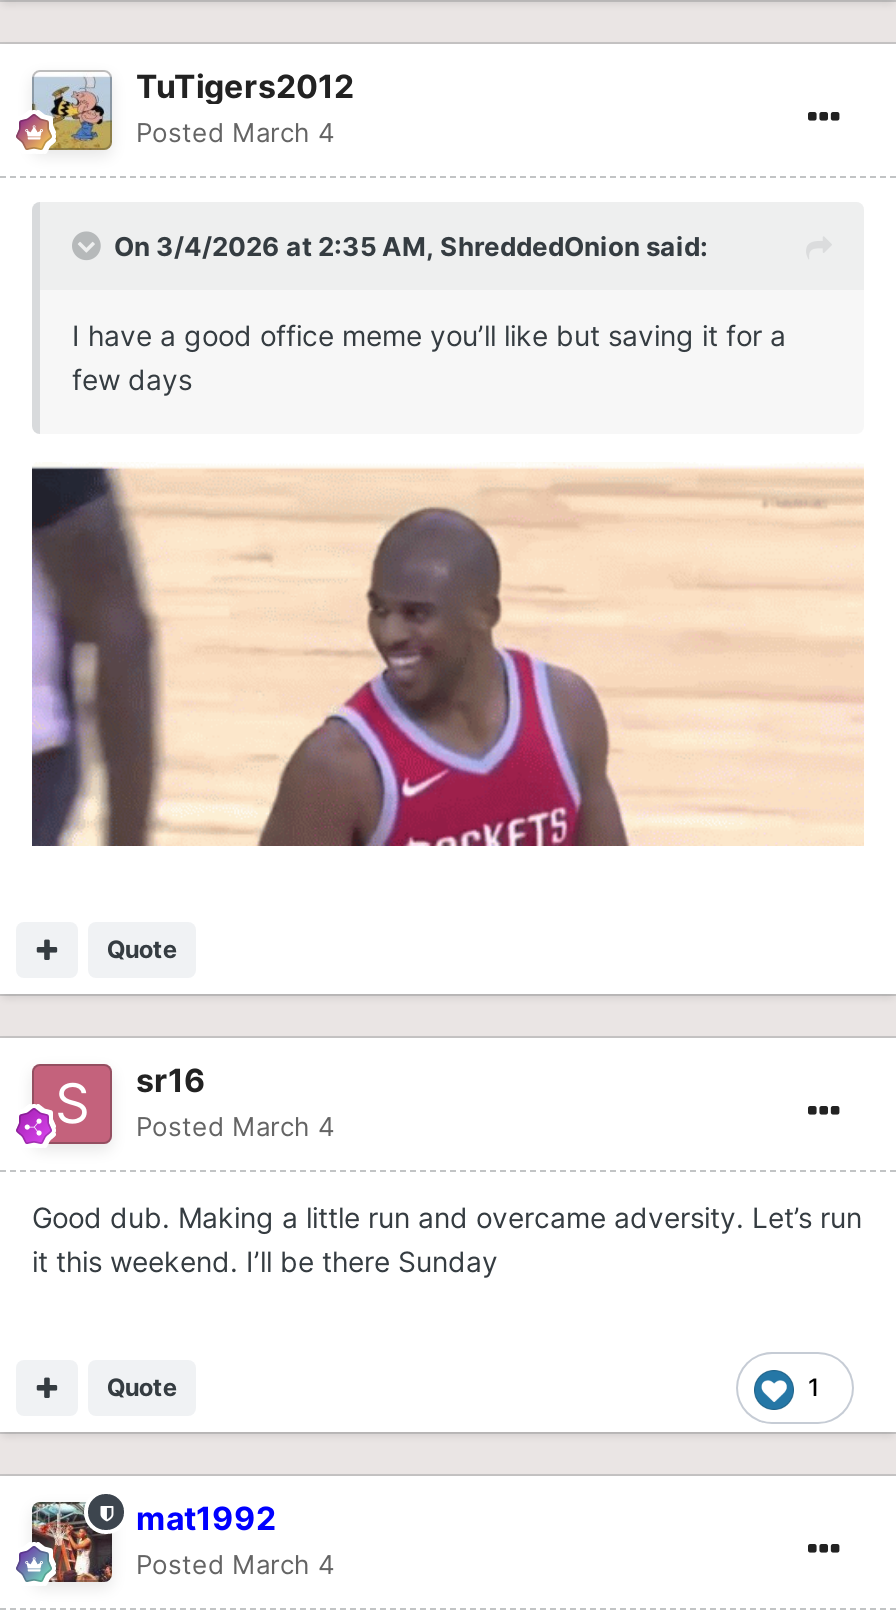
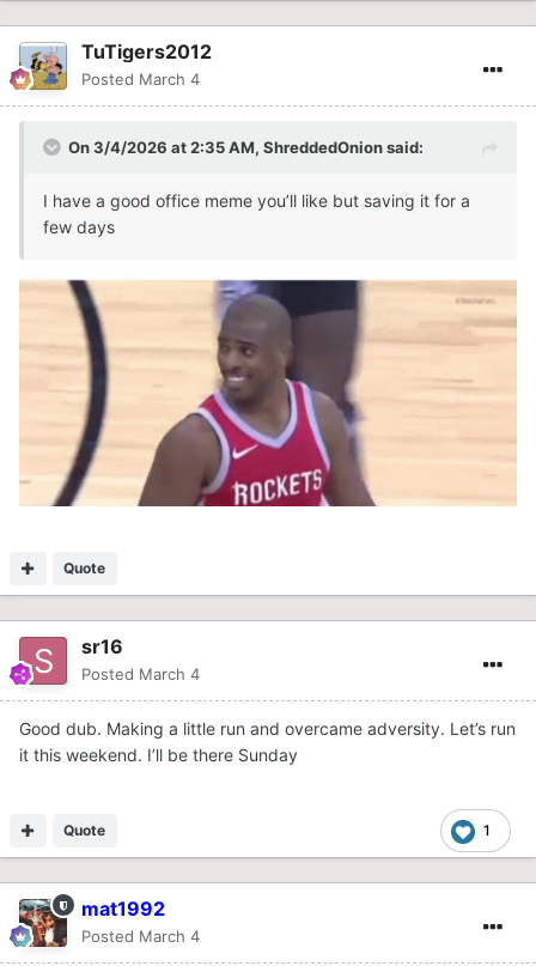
[30,466,860,848] [image] -> [19,279,516,508] [image]

